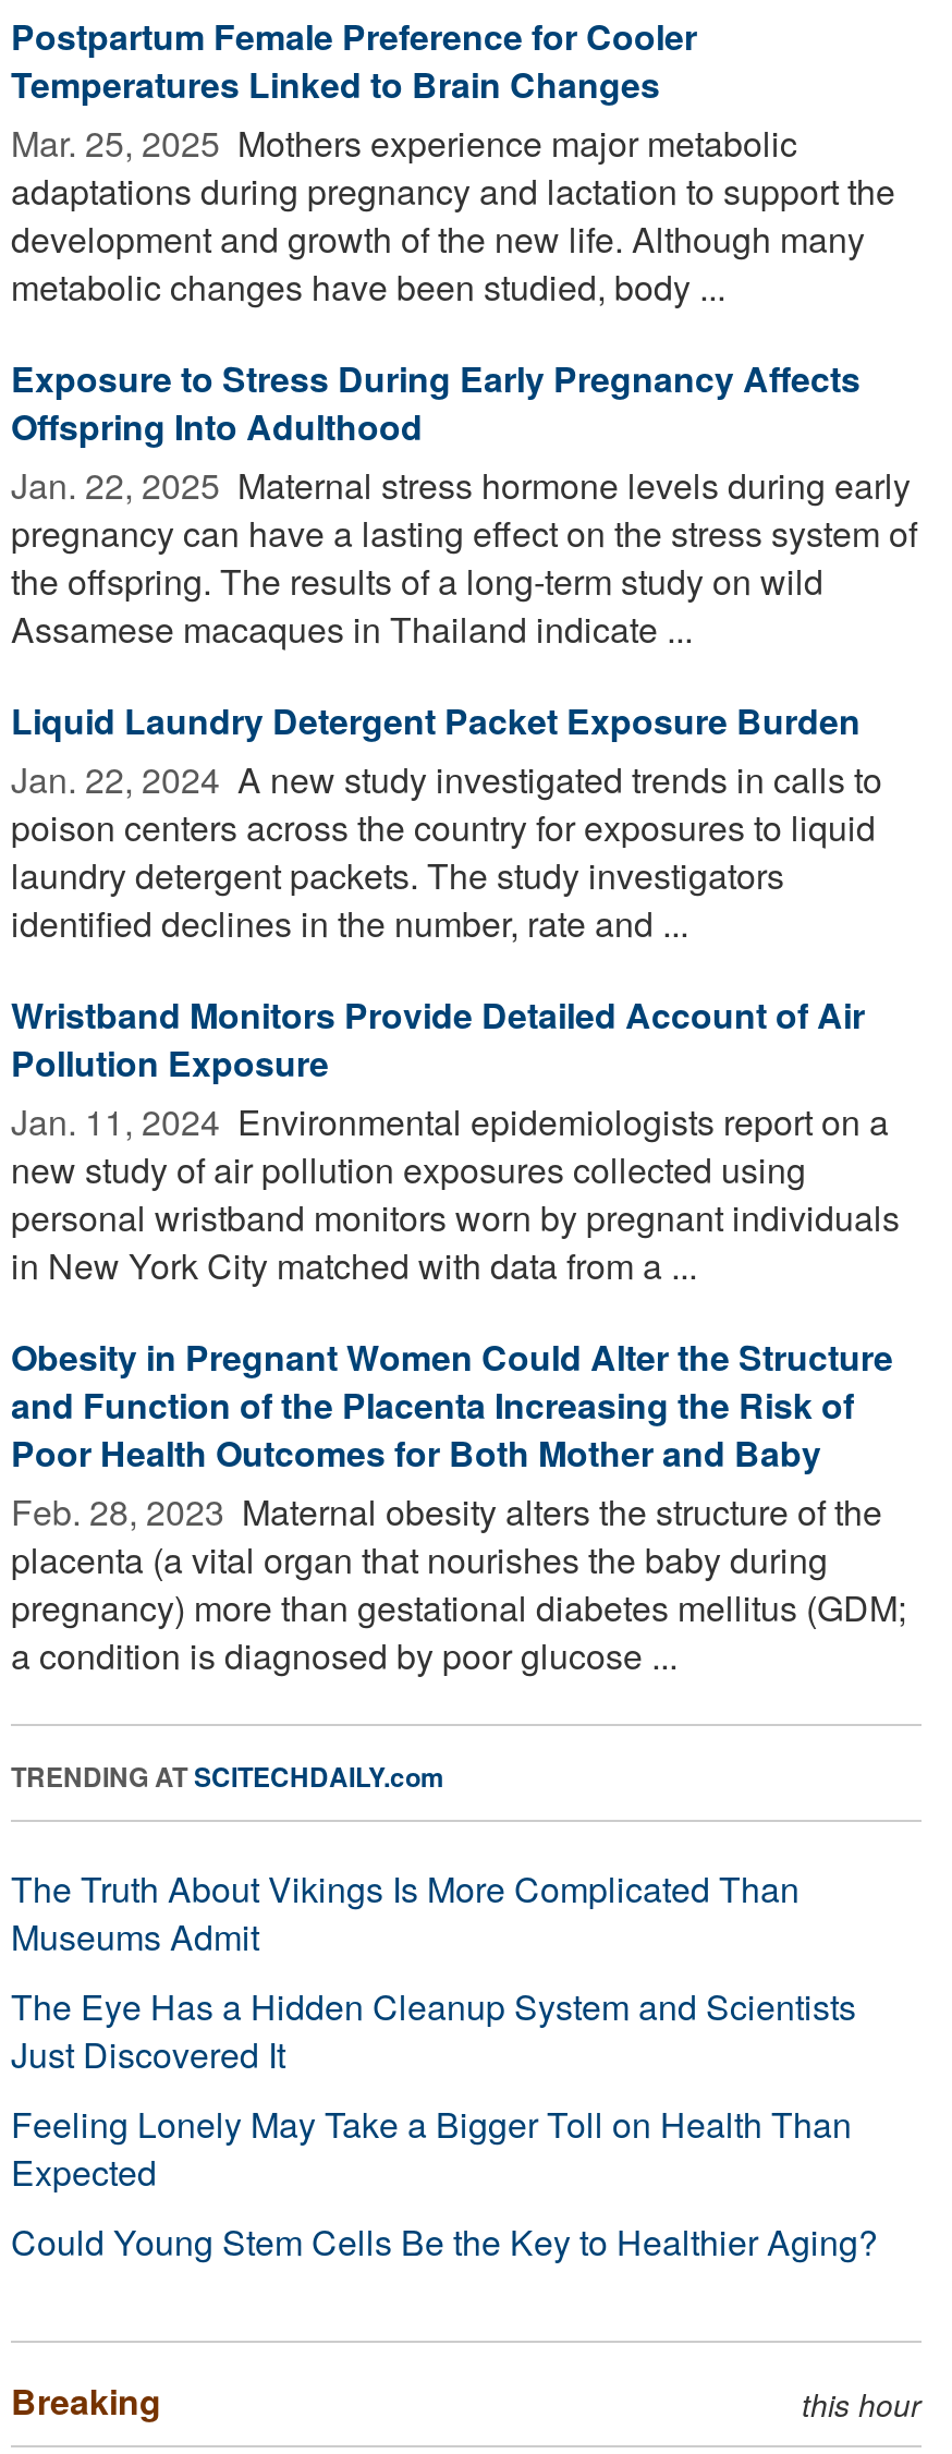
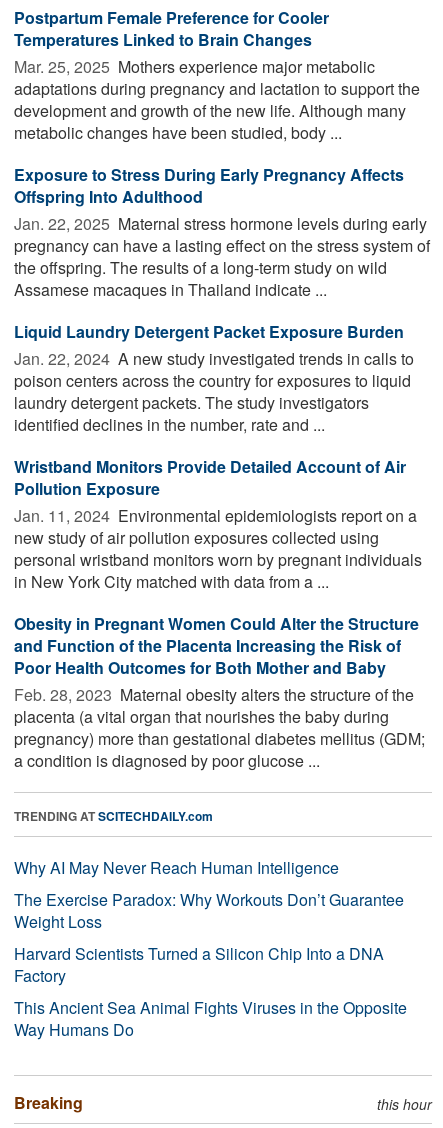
[11,1863,878,2266] The Truth About Vikings Is More Complicated Than | Museums Admit | The Eye Has a Hidden Cleanup System and Scientists | Just Discovered It | Feeling Lonely May Take a Bigger Toll on Health Than | Expected | Could Young Stem Cells Be the Key to Healthier Aging? -> [14,856,407,1041] Why AI May Never Reach Human Intelligence | The Exercise Paradox: Why Workouts Don’t Guarantee | Weight Loss | Harvard Scientists Turned a Silicon Chip Into a DNA | Factory | This Ancient Sea Animal Fights Viruses in the Opposite | Way Humans Do

